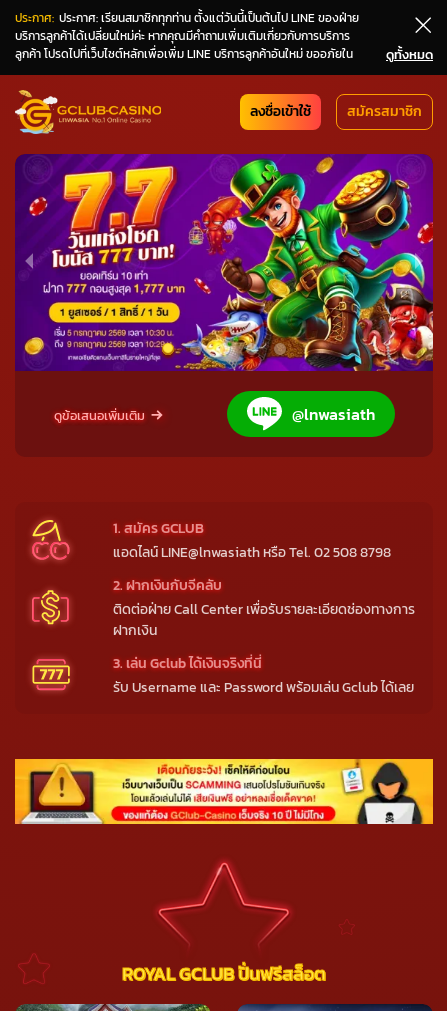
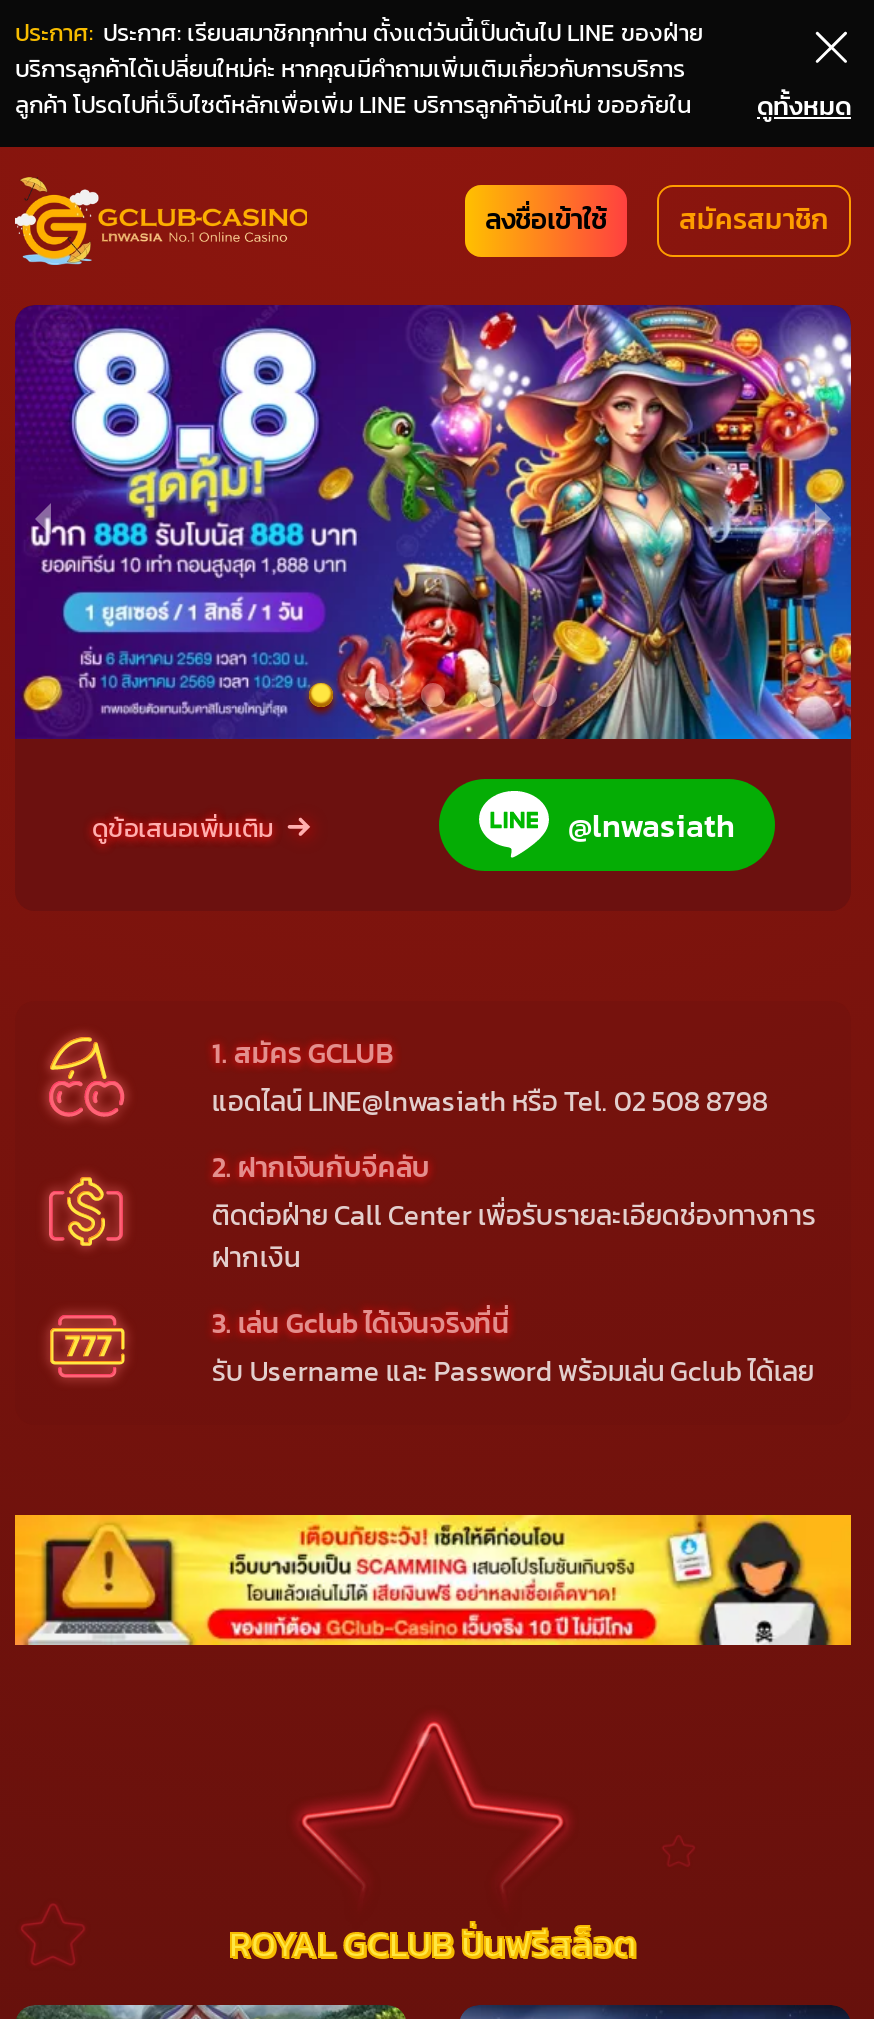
[19,154,434,372] [image] -> [21,303,853,741] [image]

